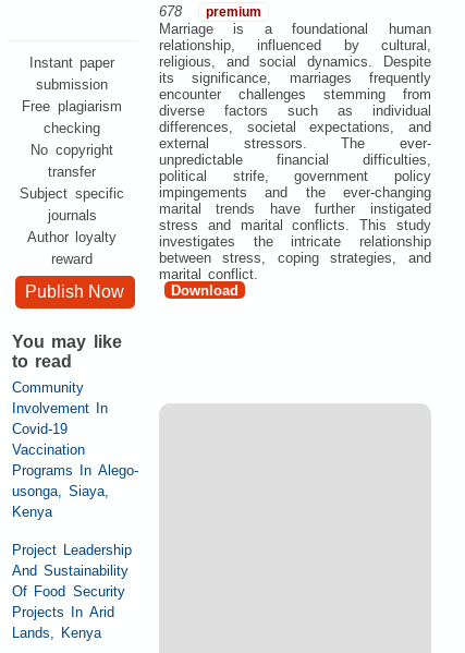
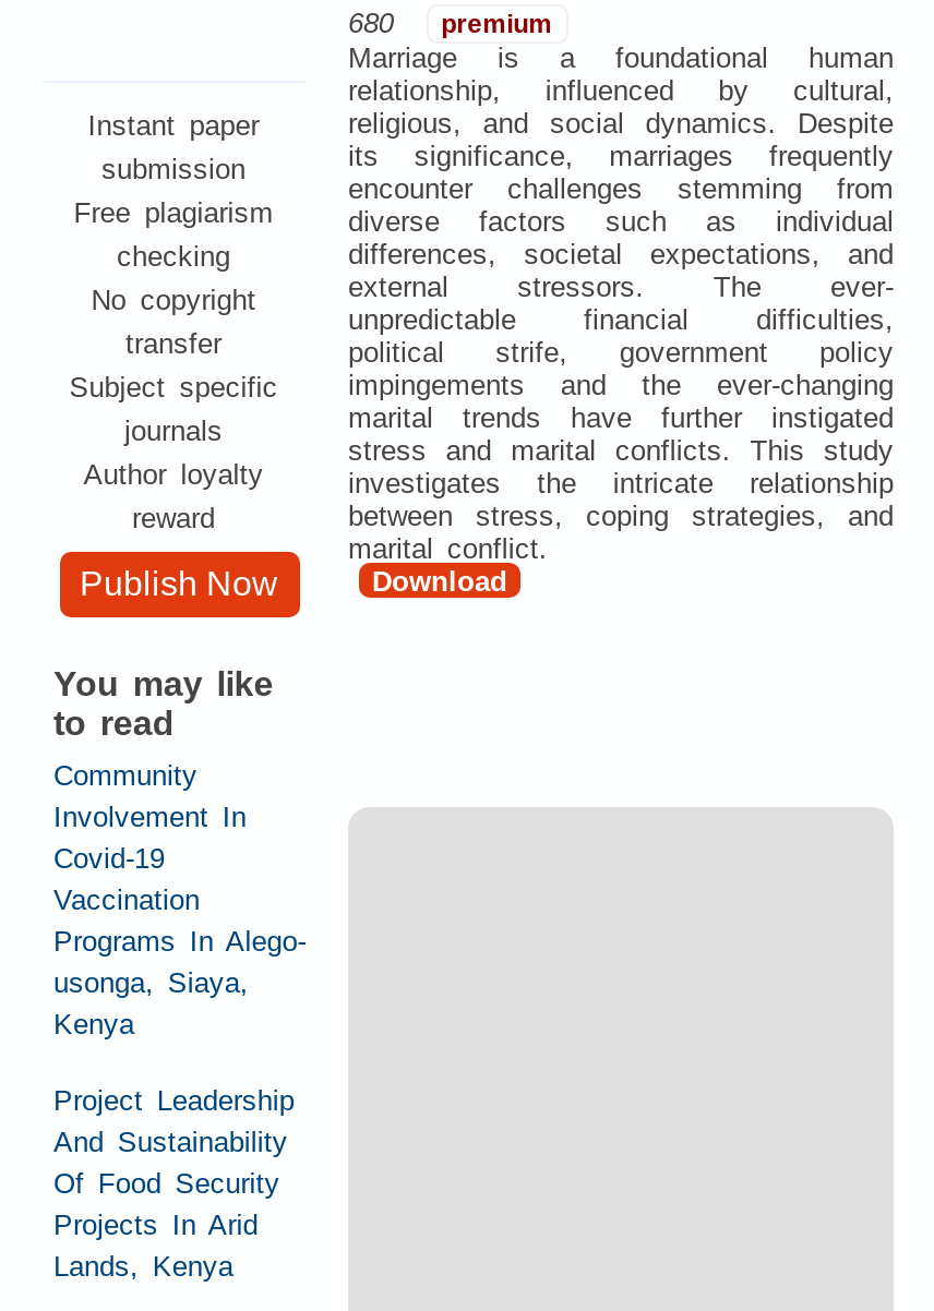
[159,3,261,20] 678 premium -> [348,7,553,39] 680 premium

